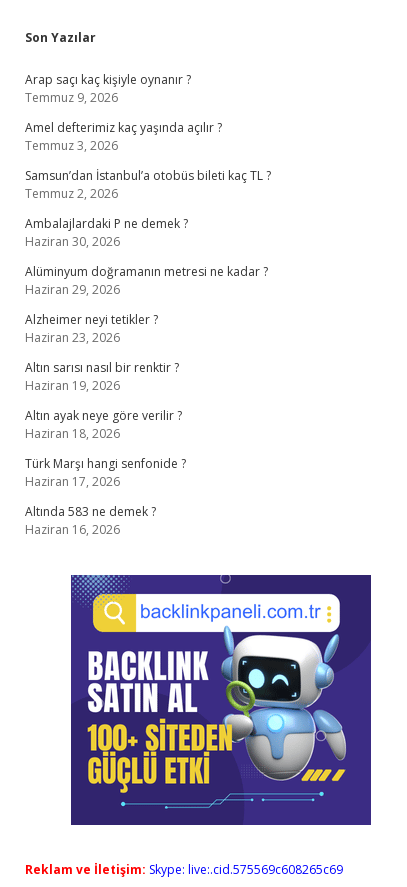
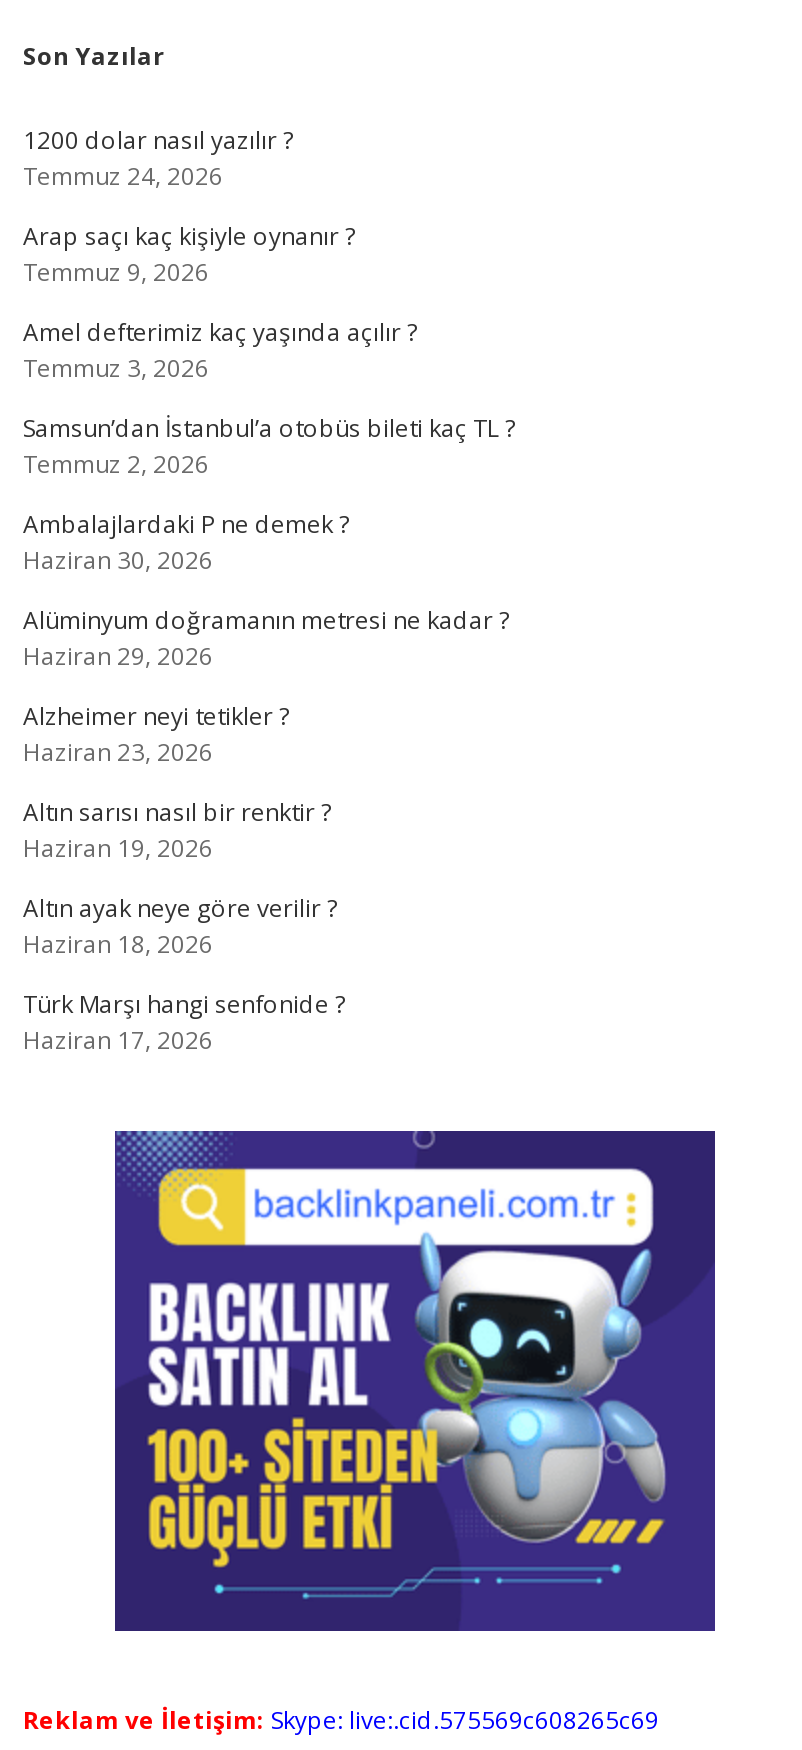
none -> [23,123,293,193] 1200 dolar nasıl yazılır ? | Temmuz 24, 2026
moved [25,71,271,490] -> [23,219,515,1057]: Arap saçı kaç kişiyle oynanır ? | Temmuz 9, 2026 | Amel defterimiz kaç yaşında açılır ? | ... | Türk Marşı hangi senfonide ? | Haziran 17, 2026
[25,503,156,538] Altında 583 ne demek ? | Haziran 16, 2026 -> none

